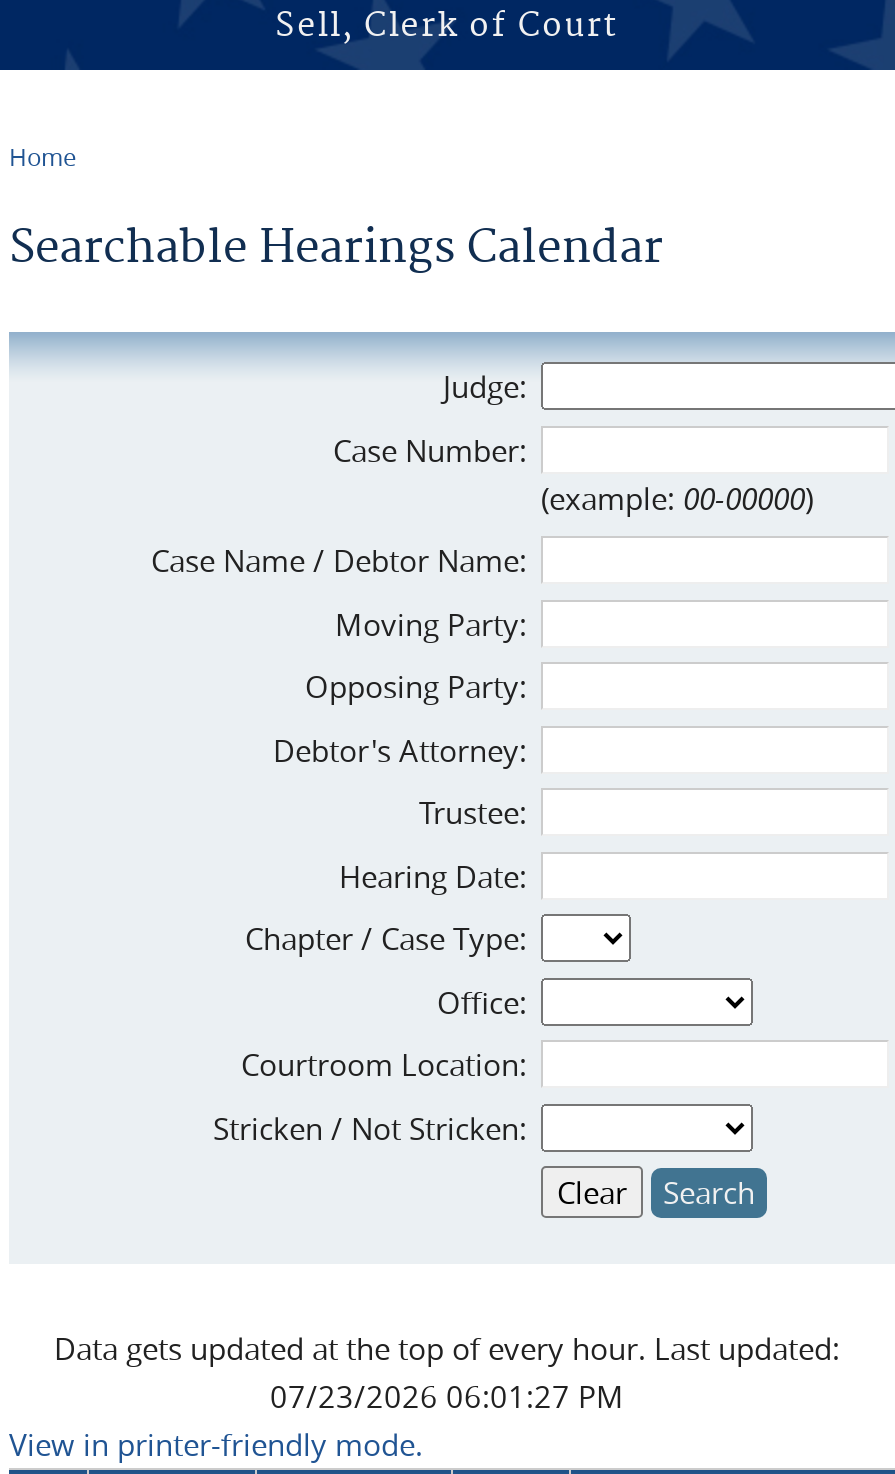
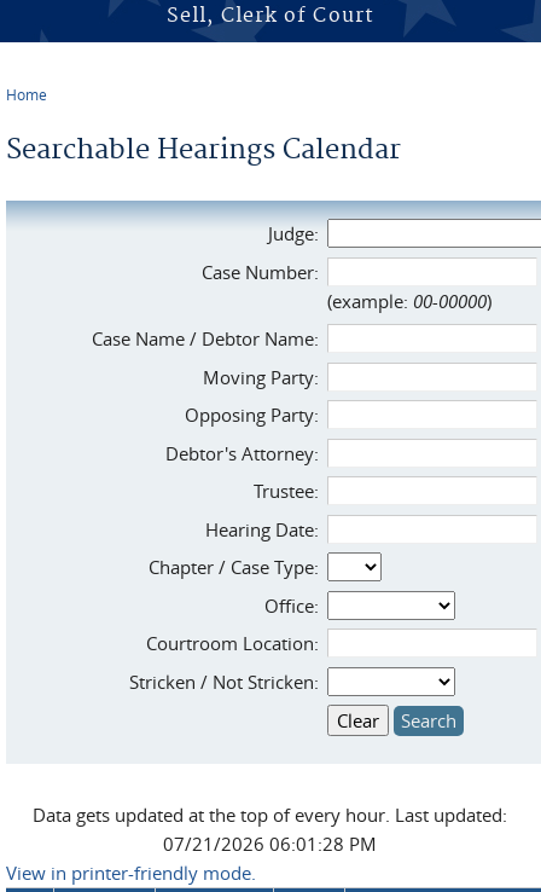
[270,1375,624,1415] 07/23/2026 06:01:27 PM -> [164,831,377,855] 07/21/2026 06:01:28 PM

